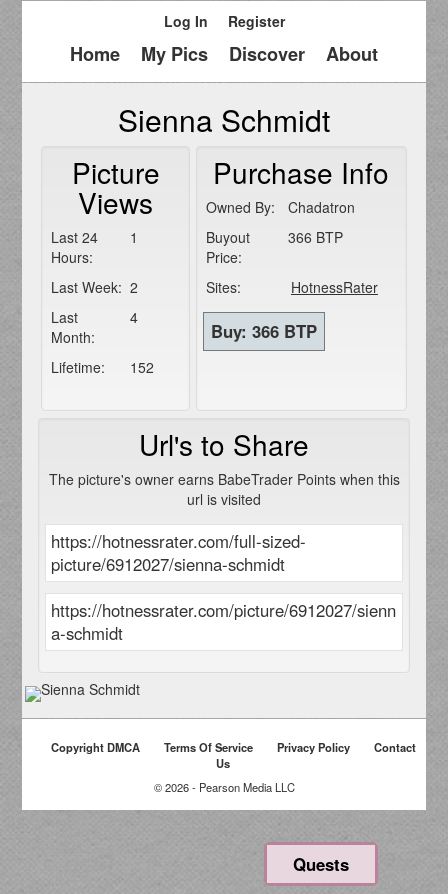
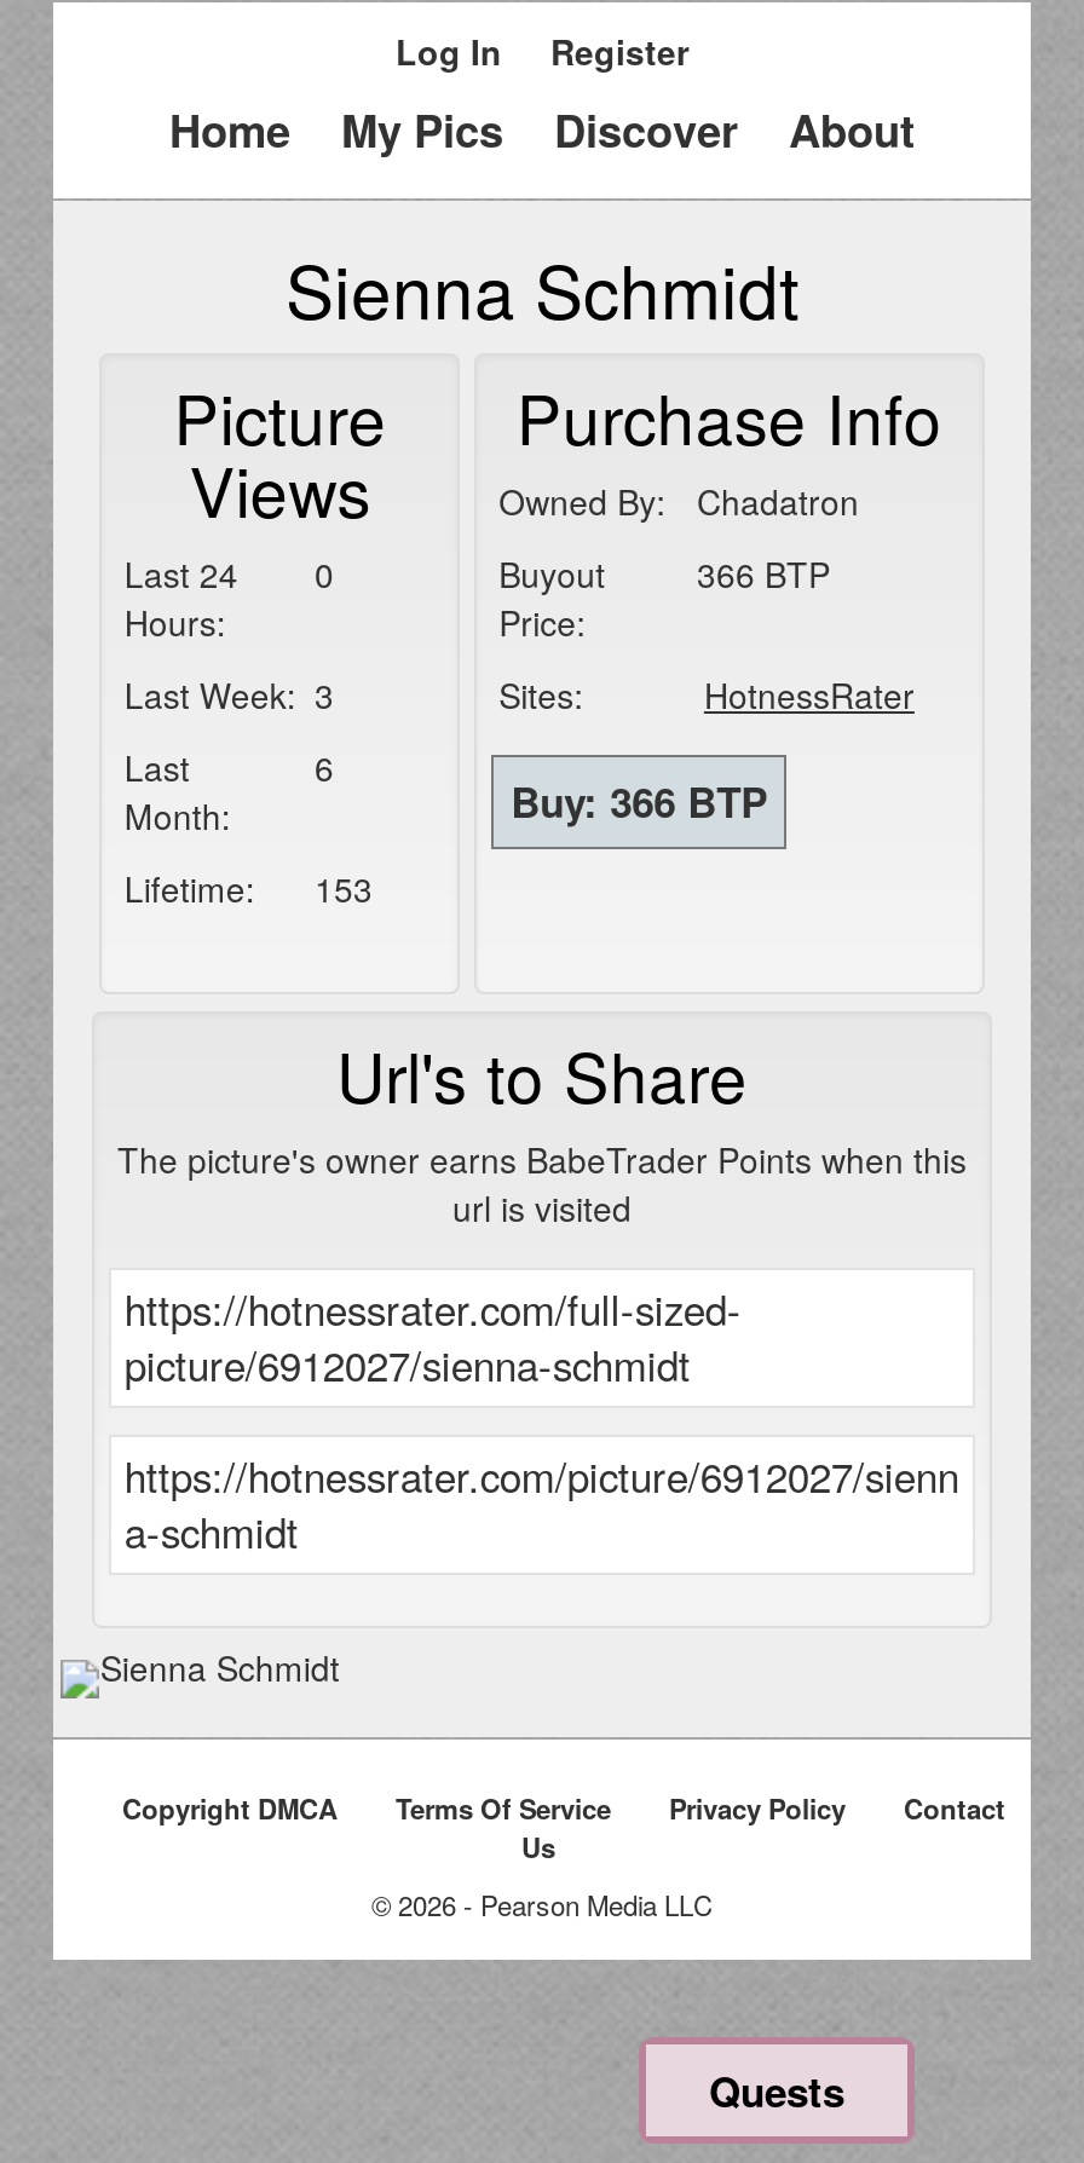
[51,227,138,247] Last 24 1 -> [124,549,334,598] Last 24 0
[51,277,138,297] Last Week: 2 -> [124,670,334,719] Last Week: 3
[130,307,138,327] 4 -> [314,743,334,791] 6
[51,357,154,377] Lifetime: 152 -> [124,864,372,912] Lifetime: 153

